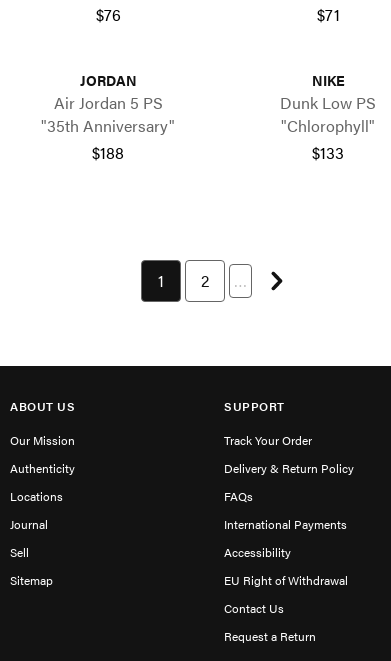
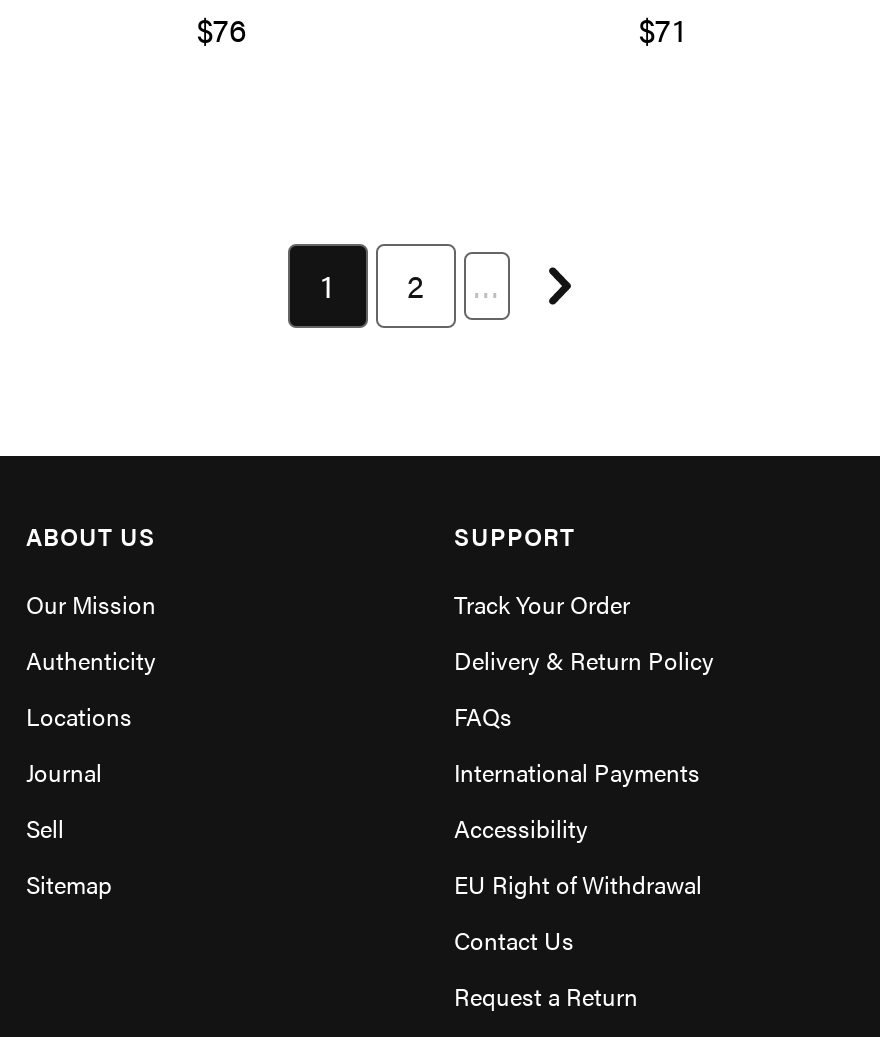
[41,70,175,164] JORDAN | Air Jordan 5 PS | "35th Anniversary" | $188 -> none
[280,70,376,164] NIKE | Dunk Low PS | "Chlorophyll" | $133 -> none

